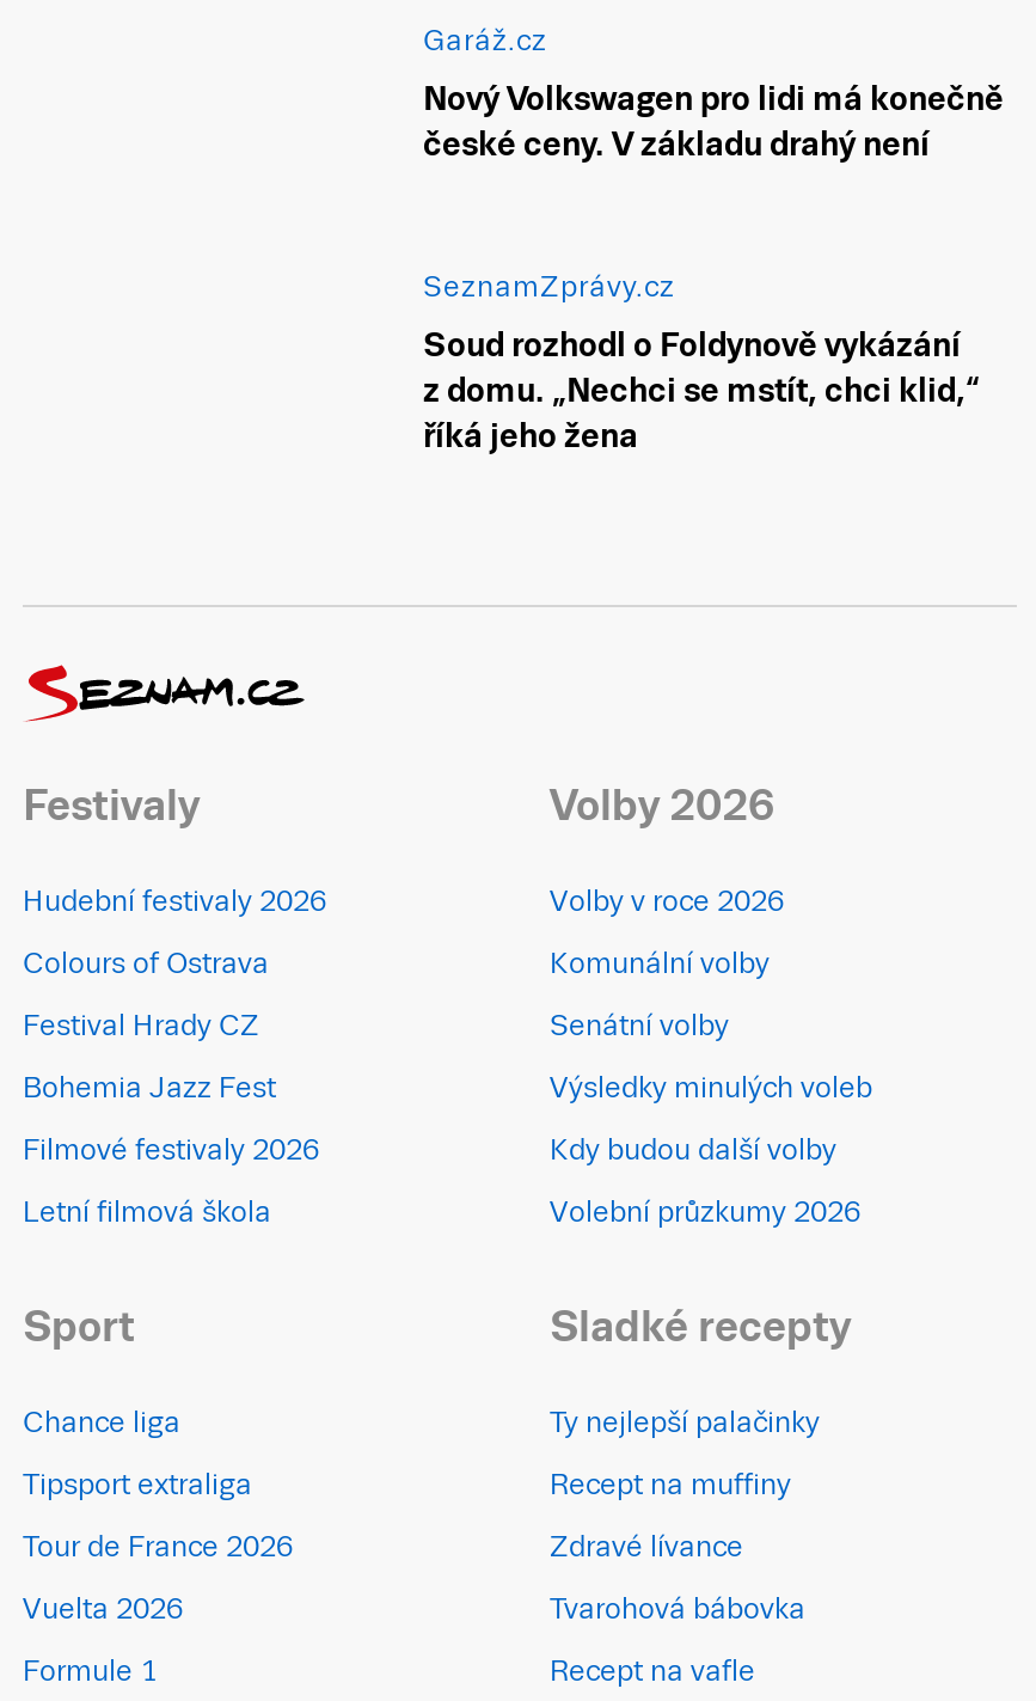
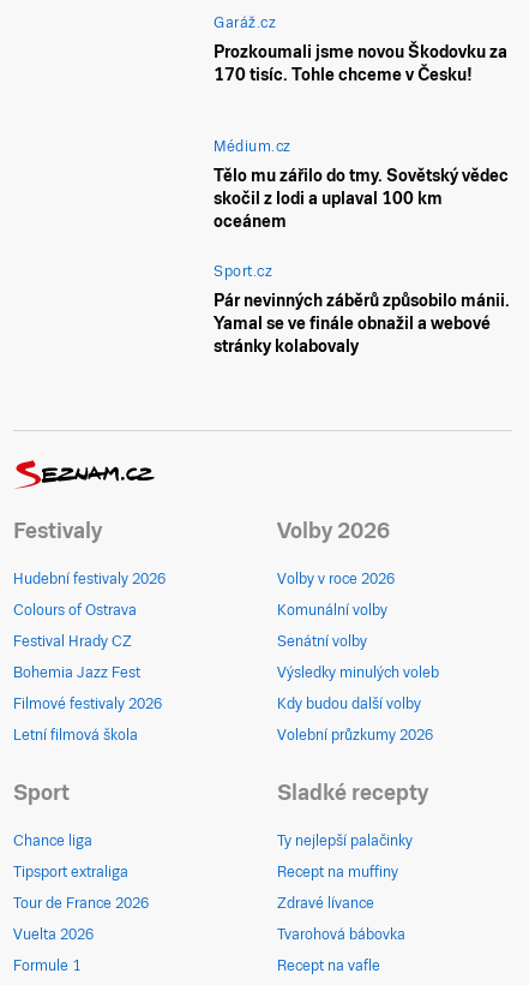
[423,79,1004,163] Nový Volkswagen pro lidi má konečně | české ceny. V základu drahý není -> [214,42,508,84] Prozkoumali jsme novou Škodovku za | 170 tisíc. Tohle chceme v Česku!
[423,271,980,455] SeznamZprávy.cz | Soud rozhodl o Foldynově vykázání | z domu. „Nechci se mstít, chci klid,“ | říká jeho žena -> [214,139,510,355] Médium.cz | Tělo mu zářilo do tmy. Sovětský vědec | skočil z lodi a uplaval 100 km | oceánem | Sport.cz | Pár nevinných záběrů způsobilo mánii. | Yamal se ve finále obnažil a webové | stránky kolabovaly

